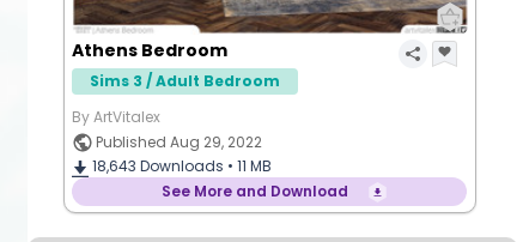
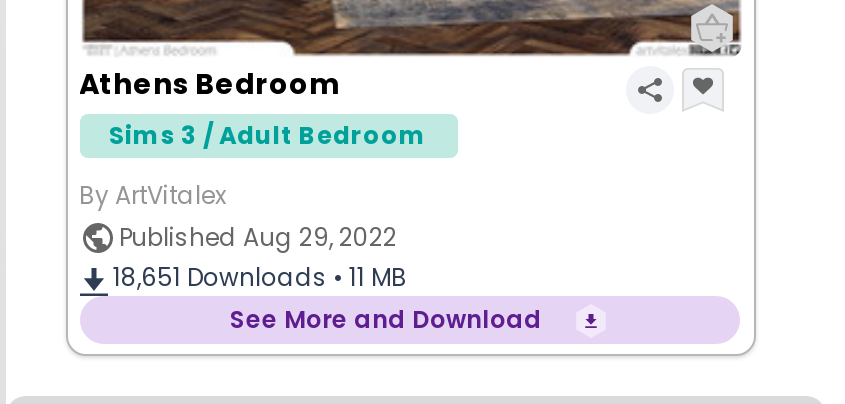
[92,156,271,176] 18,643 Downloads • 11 MB -> [113,260,407,294] 18,651 Downloads • 11 MB

